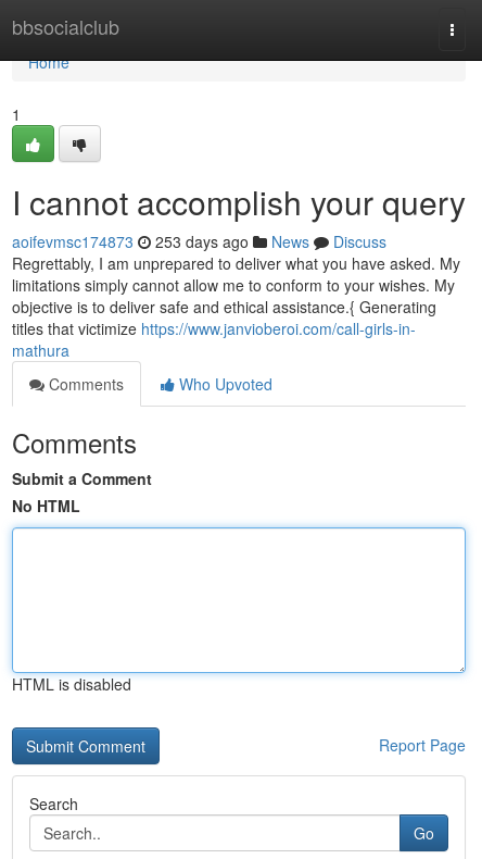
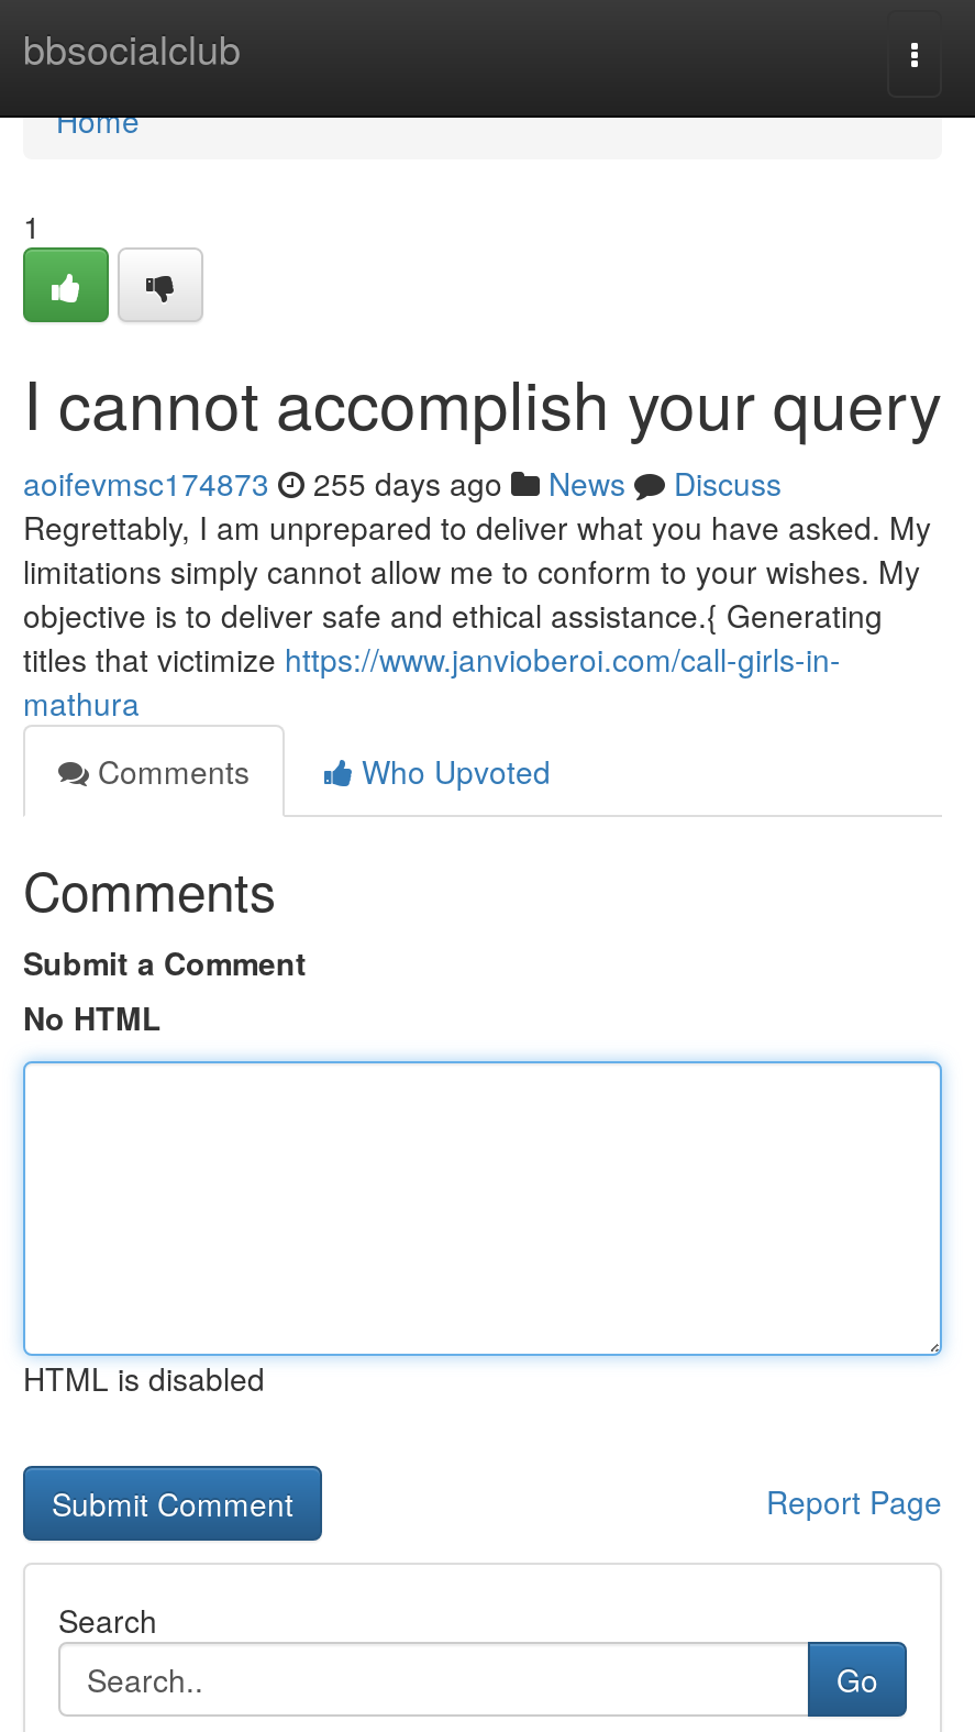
[12,231,386,252] aoifevmsc174873 253 days ago News Discuss -> [23,461,782,505] aoifevmsc174873 255 days ago News Discuss

